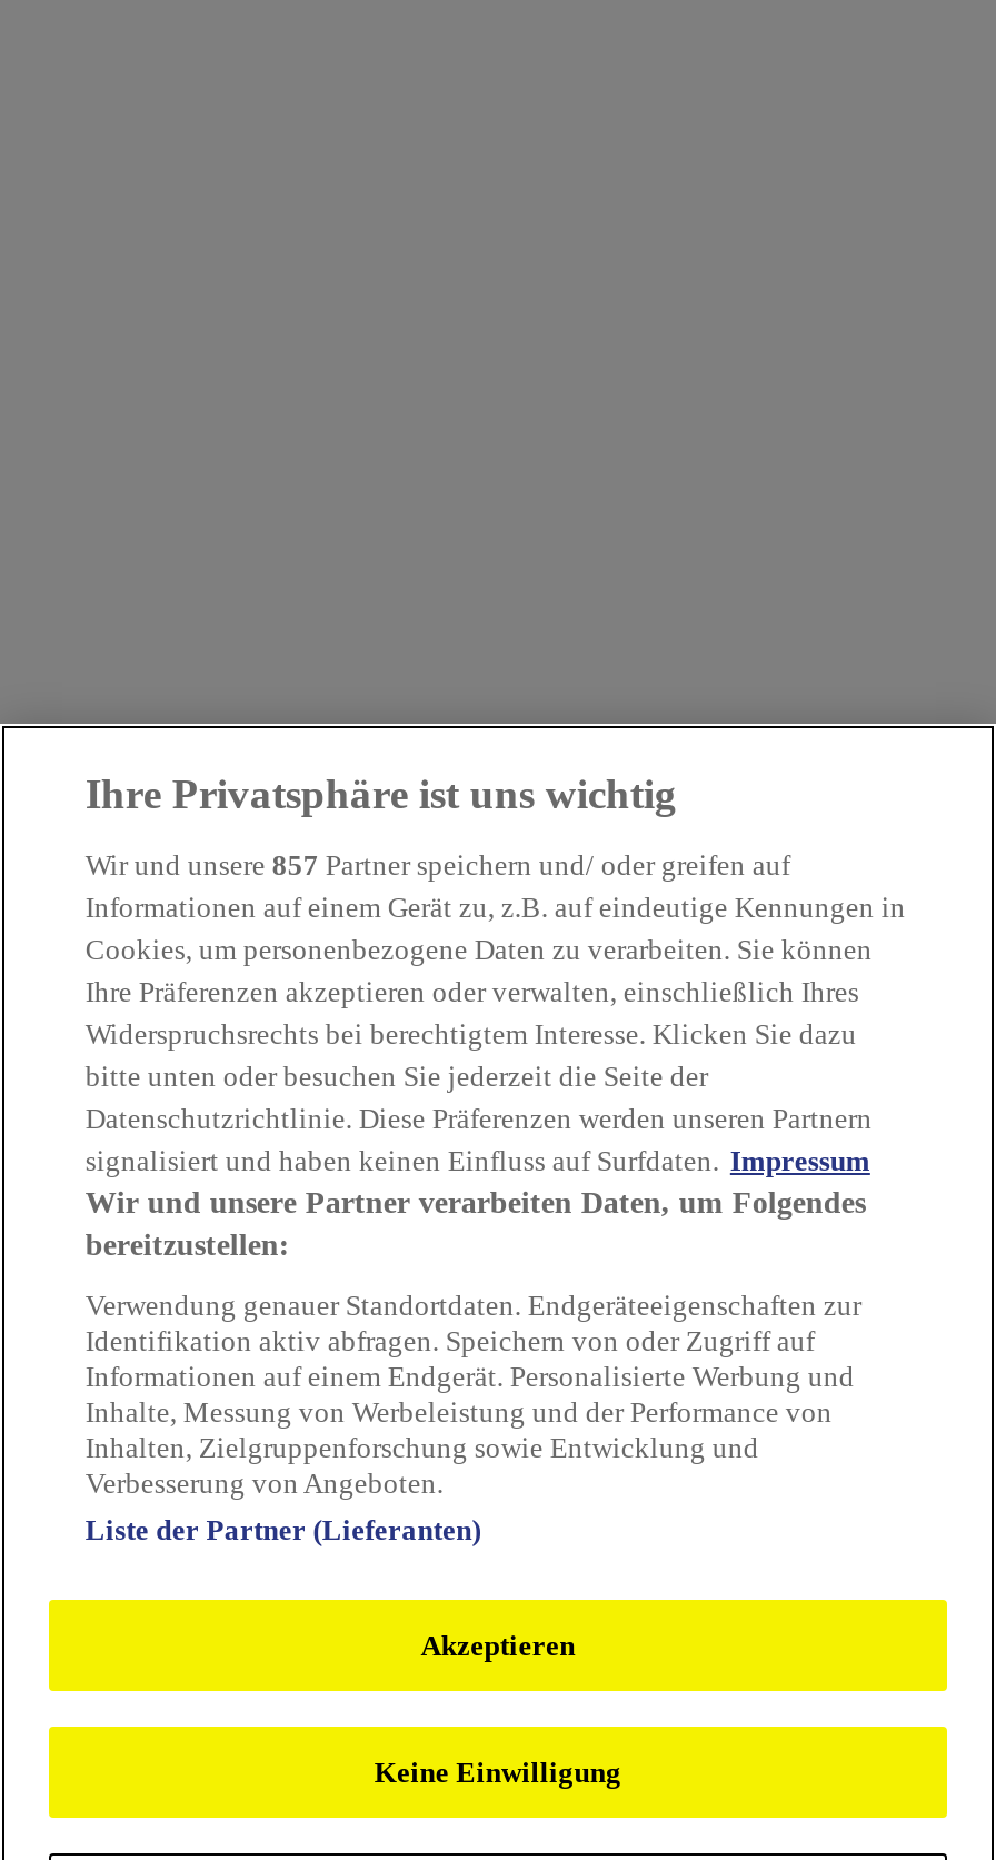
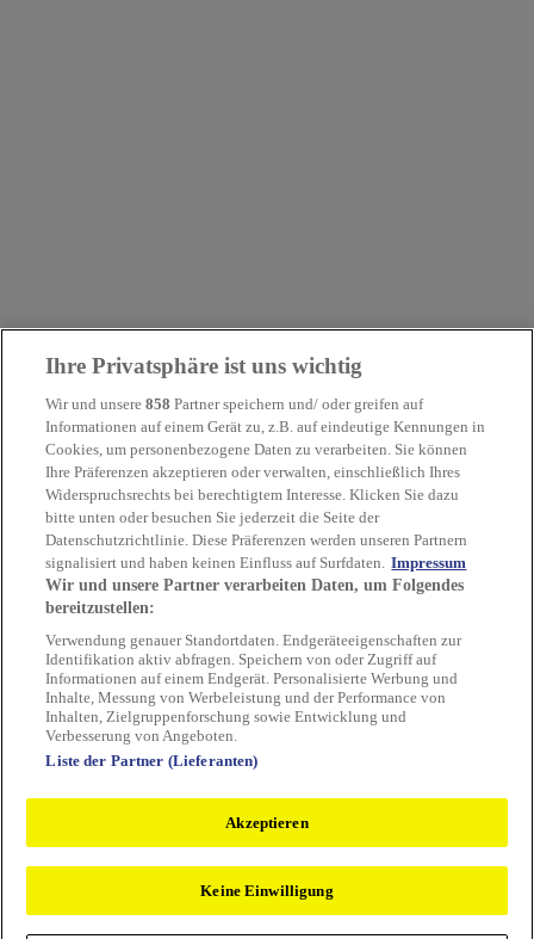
[85,848,790,882] Wir und unsere 857 Partner speichern und/ oder greifen auf -> [46,395,424,413] Wir und unsere 858 Partner speichern und/ oder greifen auf

